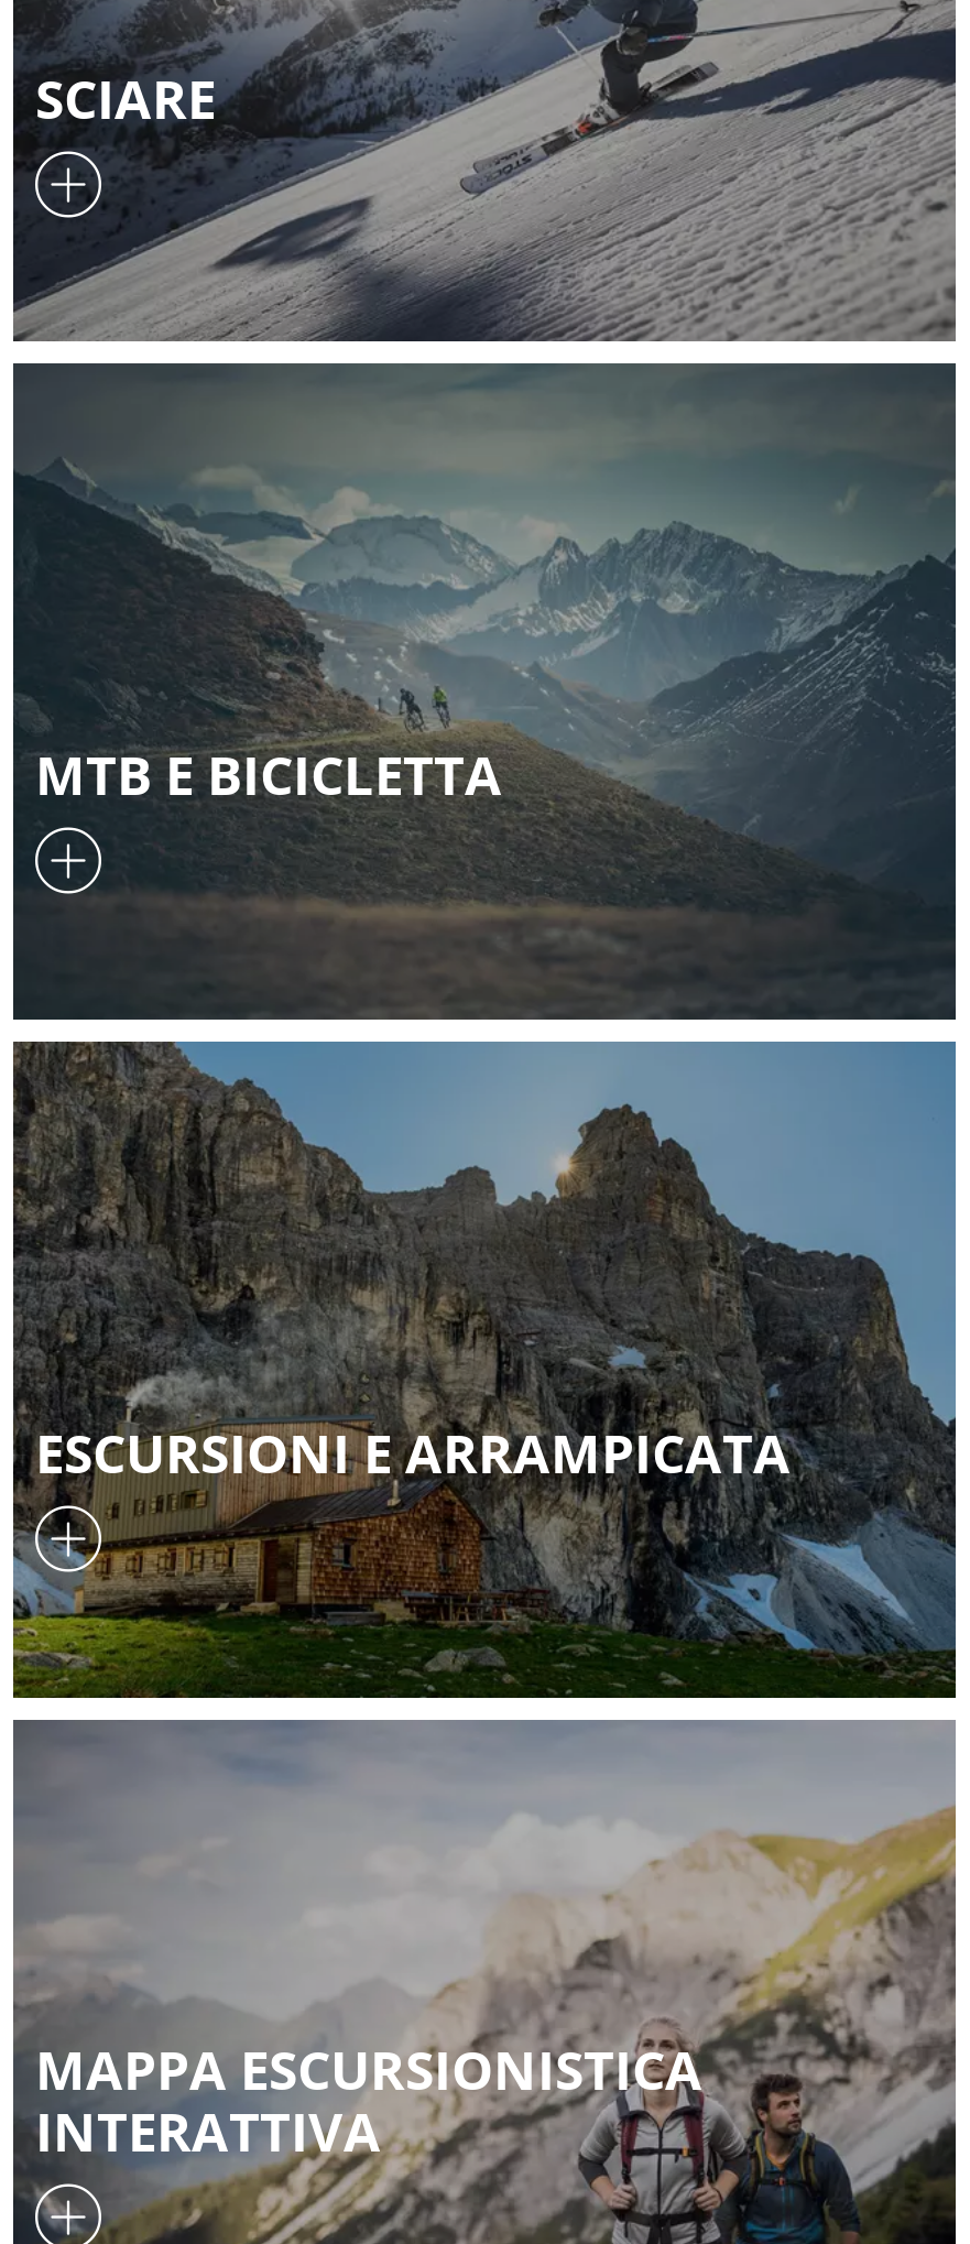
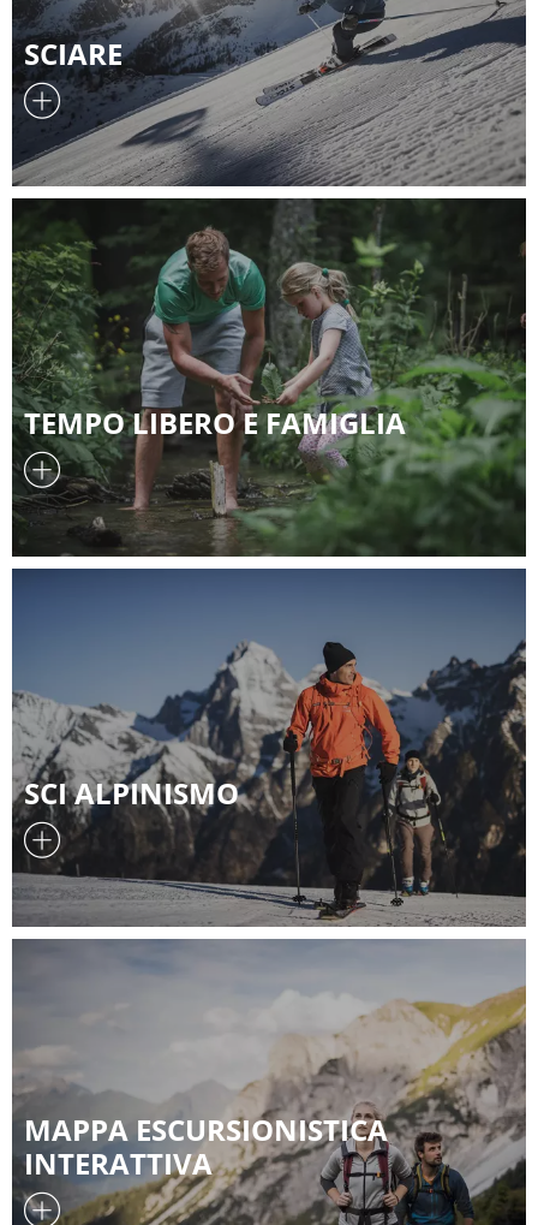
[13,363,956,1020] [image] | MTB E BICICLETTA -> [12,198,526,557] [image] | TEMPO LIBERO E FAMIGLIA
[11,1042,958,1489] [image] | ESCURSIONI E ARRAMPICATA -> [11,569,527,813] [image] | SCI ALPINISMO
[11,1453,958,1700] [image] -> [11,807,527,928] [image]

